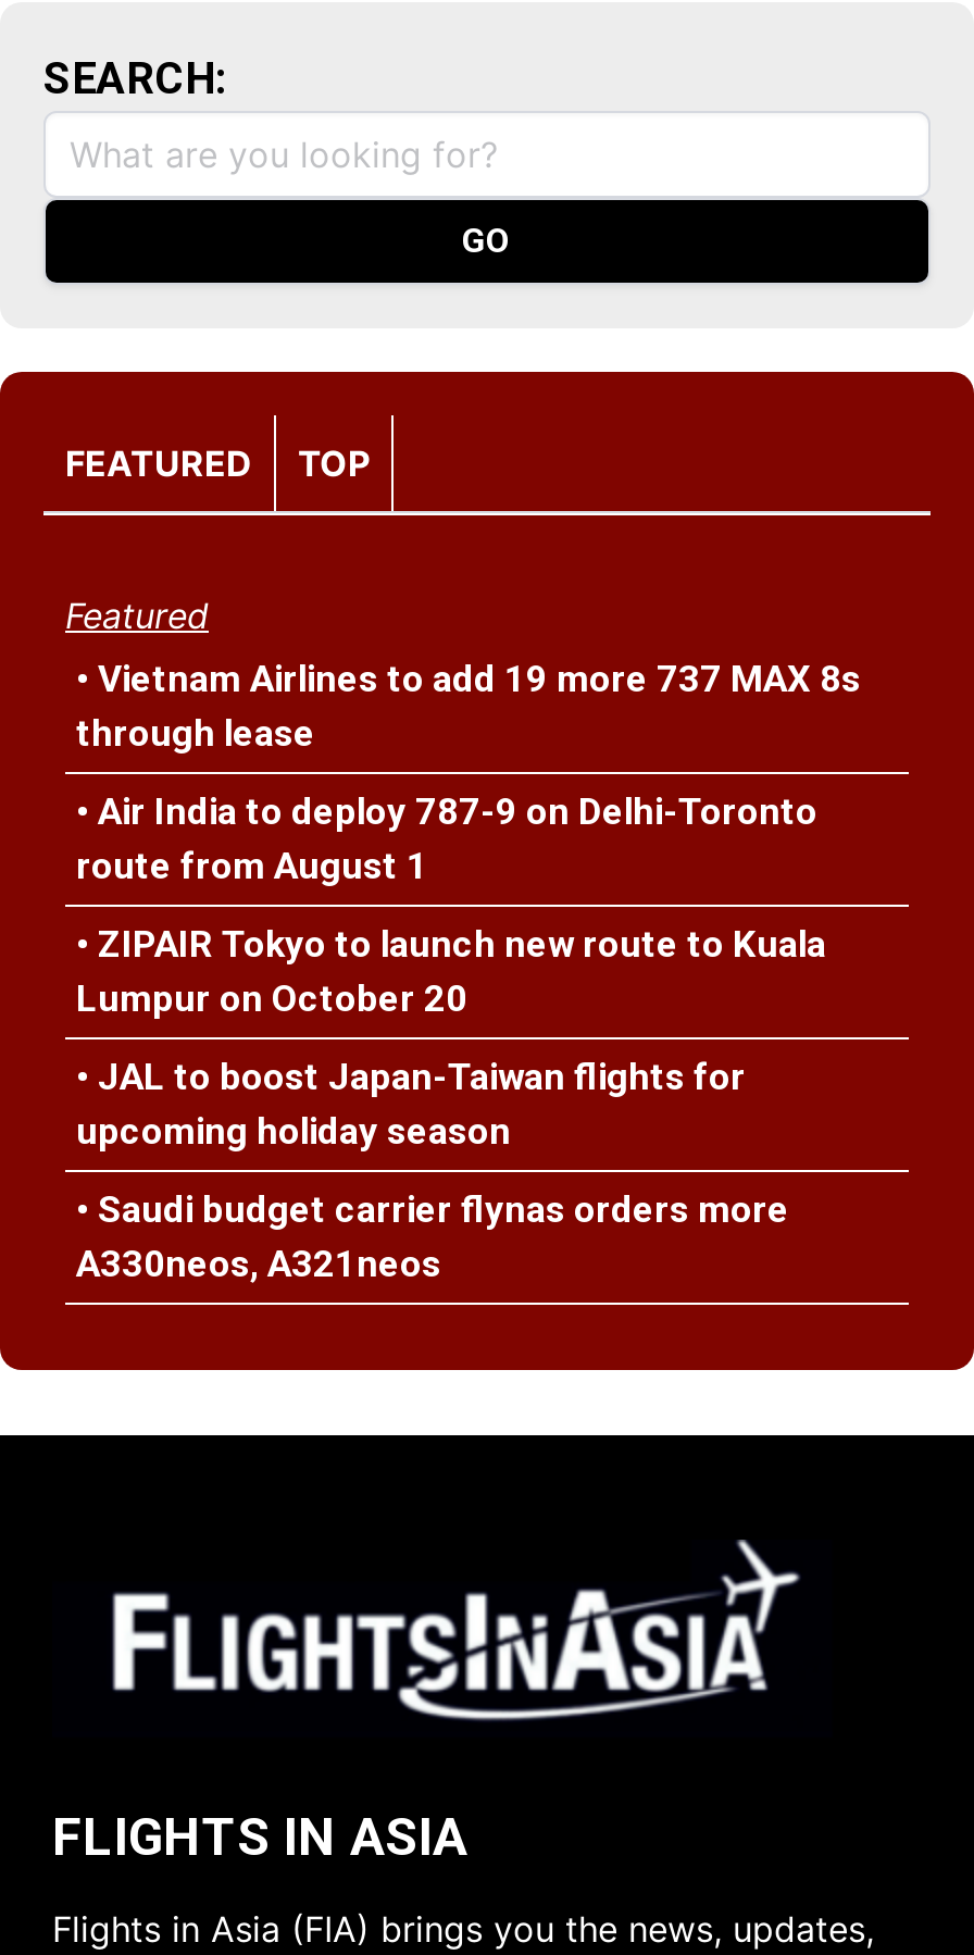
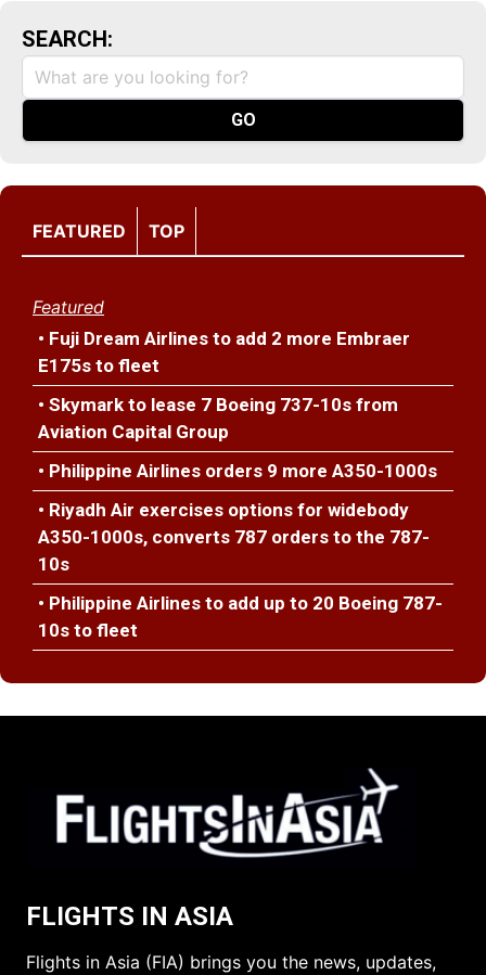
[76,657,861,755] • Vietnam Airlines to add 19 more 737 MAX 8s | through lease -> [38,328,410,376] • Fuji Dream Airlines to add 2 more Embraer | E175s to fleet
[76,790,817,887] • Air India to deploy 787-9 on Delhi-Toronto | route from August 1 -> [38,394,398,443] • Skymark to lease 7 Boeing 737-10s from | Aviation Capital Group
[76,922,826,1020] • ZIPAIR Tokyo to launch new route to Kuala | Lumpur on October 20 -> [38,460,437,482] • Philippine Airlines orders 9 more A350-1000s
[76,1055,746,1153] • JAL to boost Japan-Taiwan flights for | upcoming holiday season -> [38,499,430,575] • Riyadh Air exercises options for widebody | A350-1000s, converts 787 orders to the 787- | 10s
[76,1188,789,1285] • Saudi budget carrier flynas orders more | A330neos, A321neos -> [38,592,443,641] • Philippine Airlines to add up to 20 Boeing 787- | 10s to fleet

